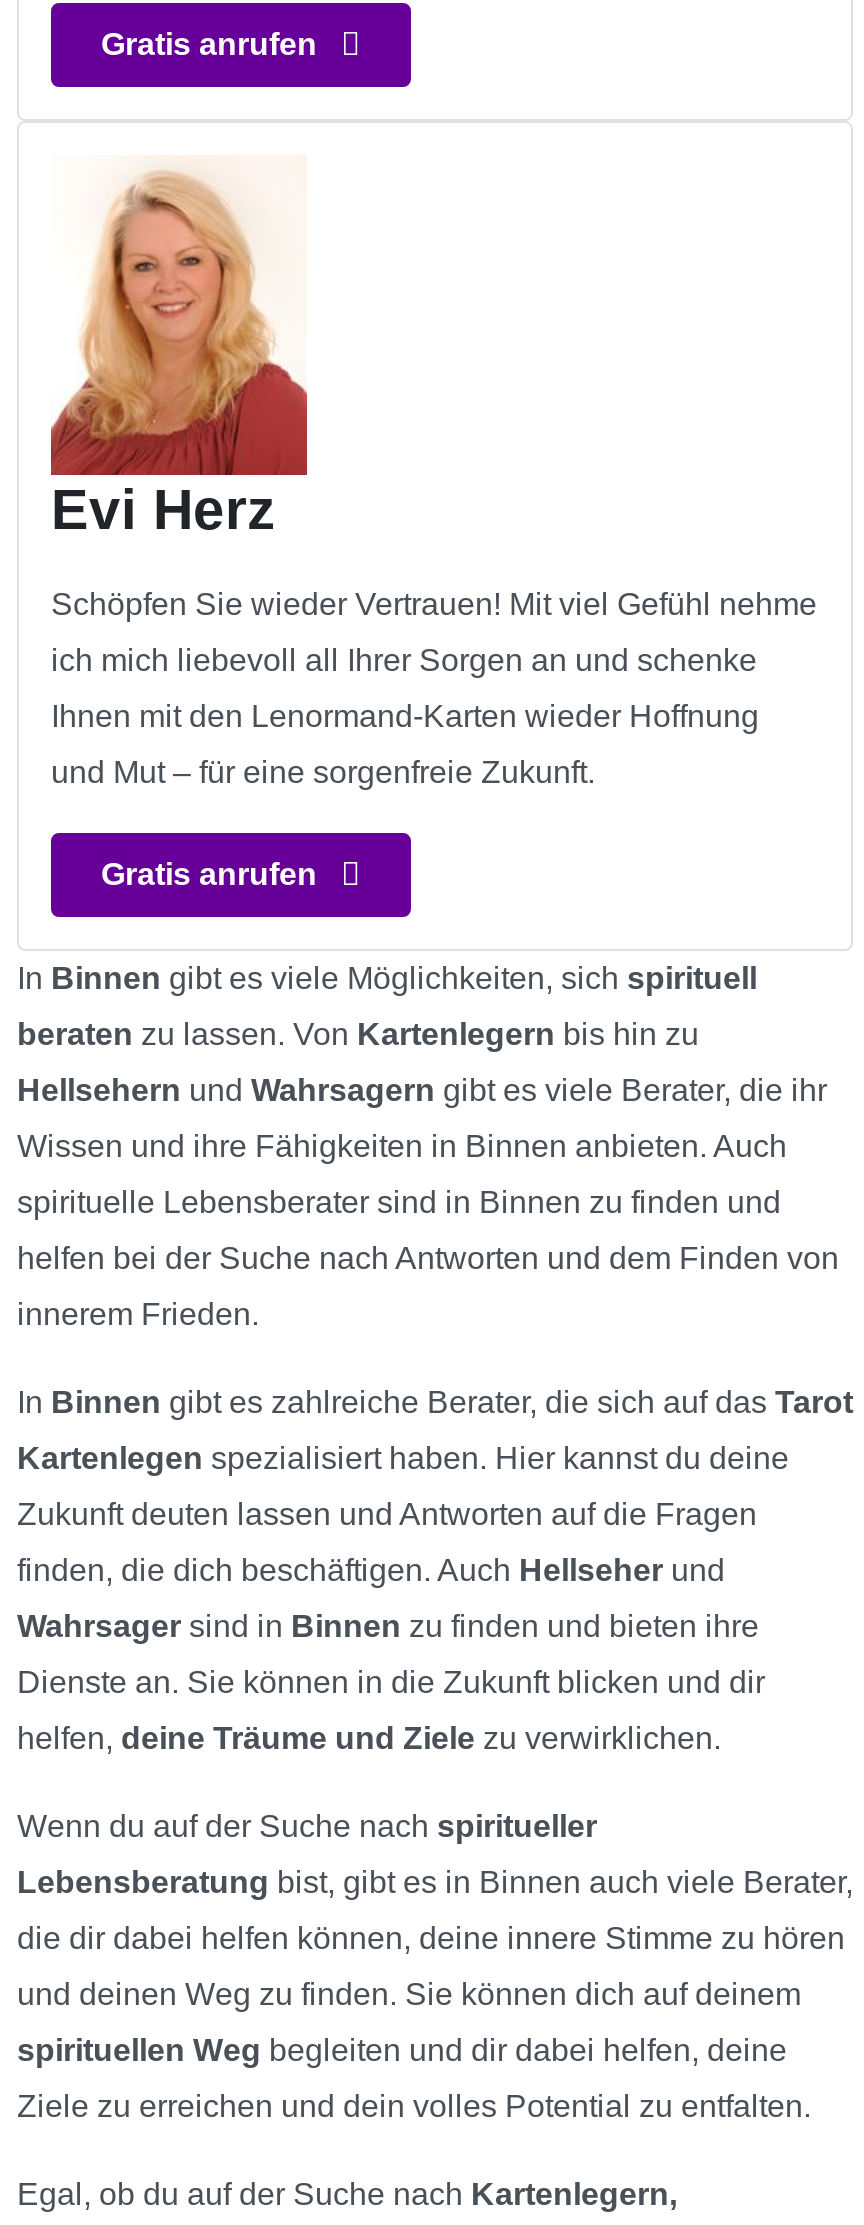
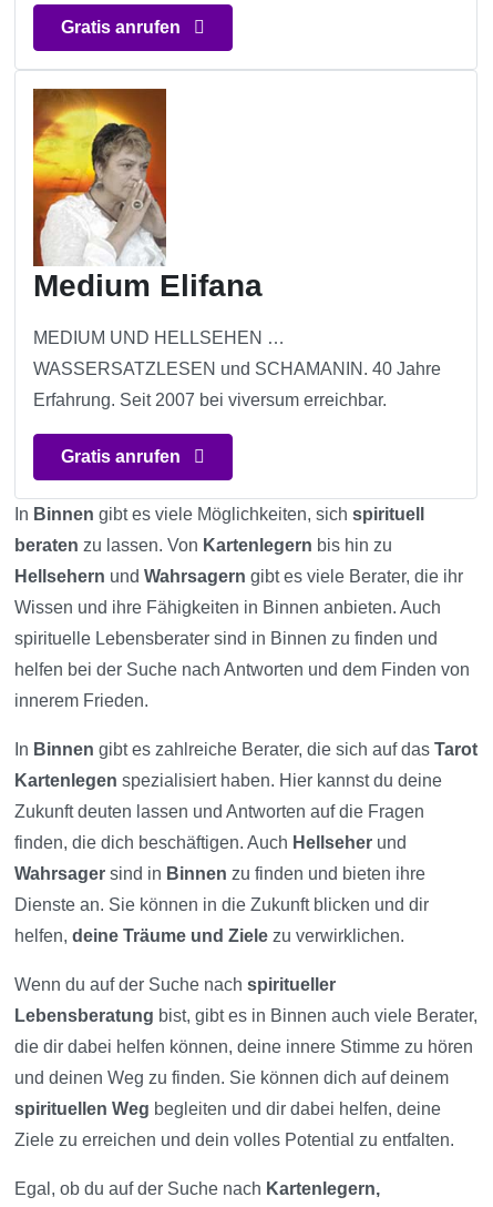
[51,167,817,790] [image] | Evi Herz | Schöpfen Sie wieder Vertrauen! Mit viel Gefühl nehme | ich mich liebevoll all Ihrer Sorgen an und schenke | Ihnen mit den Lenormand-Karten wieder Hoffnung | und Mut – für eine sorgenfreie Zukunft. -> [32,88,441,410] [image] | Medium Elifana | MEDIUM UND HELLSEHEN … | WASSERSATZLESEN und SCHAMANIN. 40 Jahre | Erfahrung. Seit 2007 bei viversum erreichbar.

